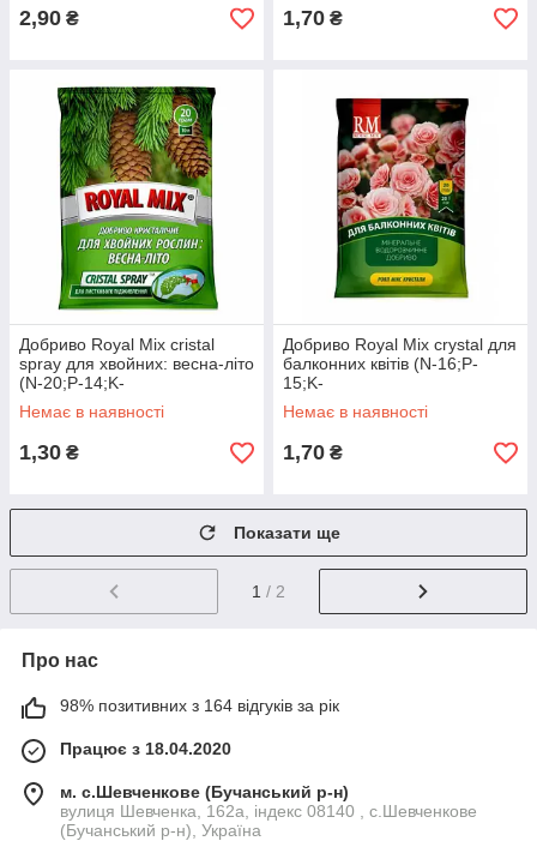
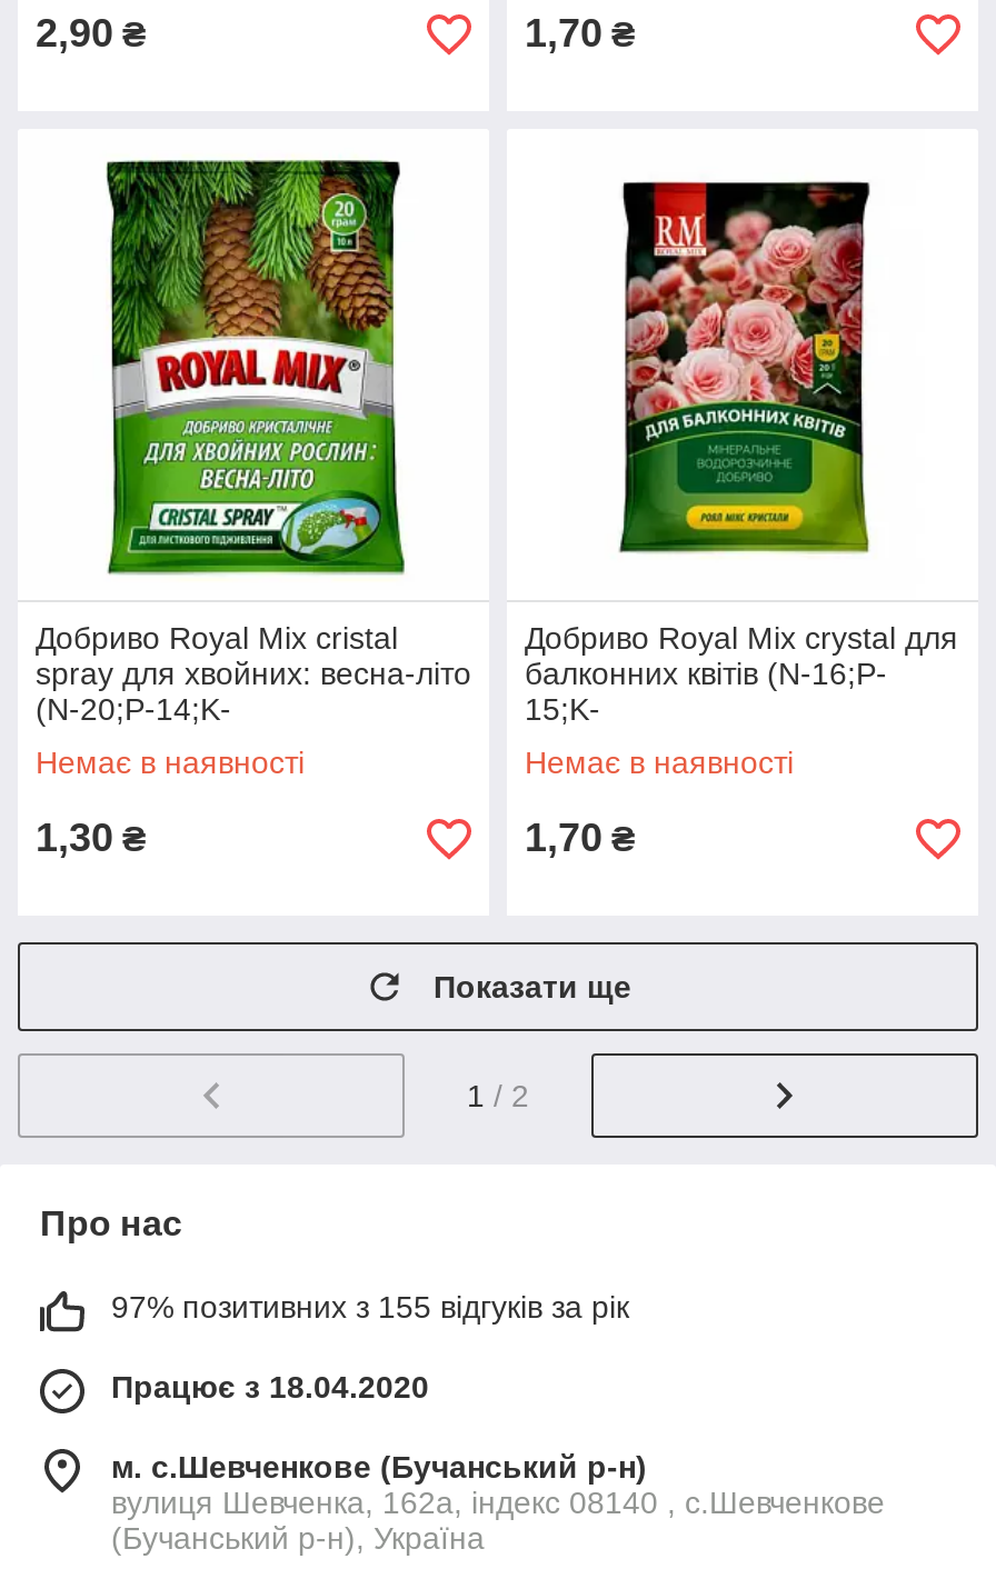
[60,696,339,715] 98% позитивних з 164 відгуків за рік -> [111,1289,629,1325] 97% позитивних з 155 відгуків за рік

